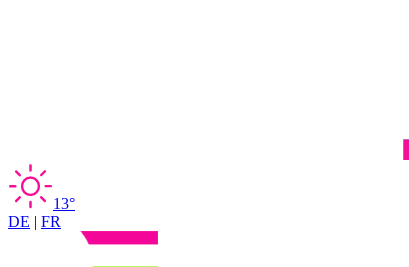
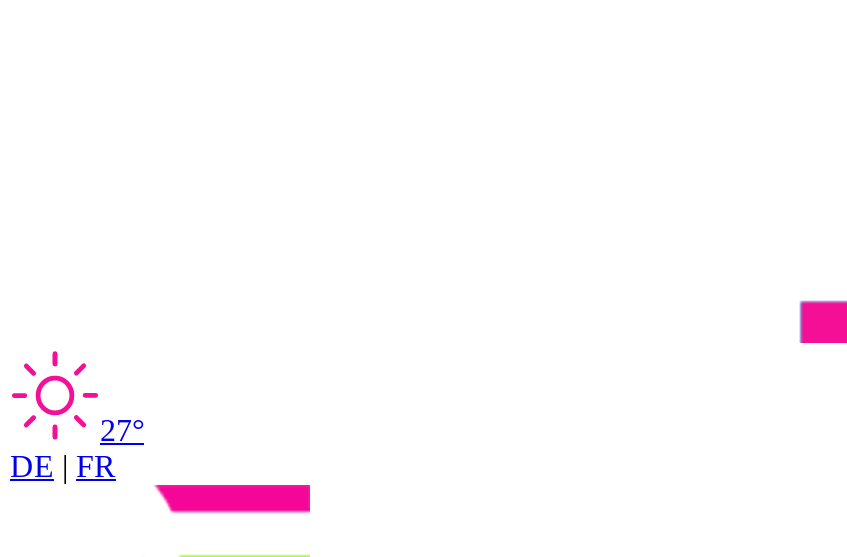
[53,195,75,212] 13° -> [100,413,144,447] 27°

